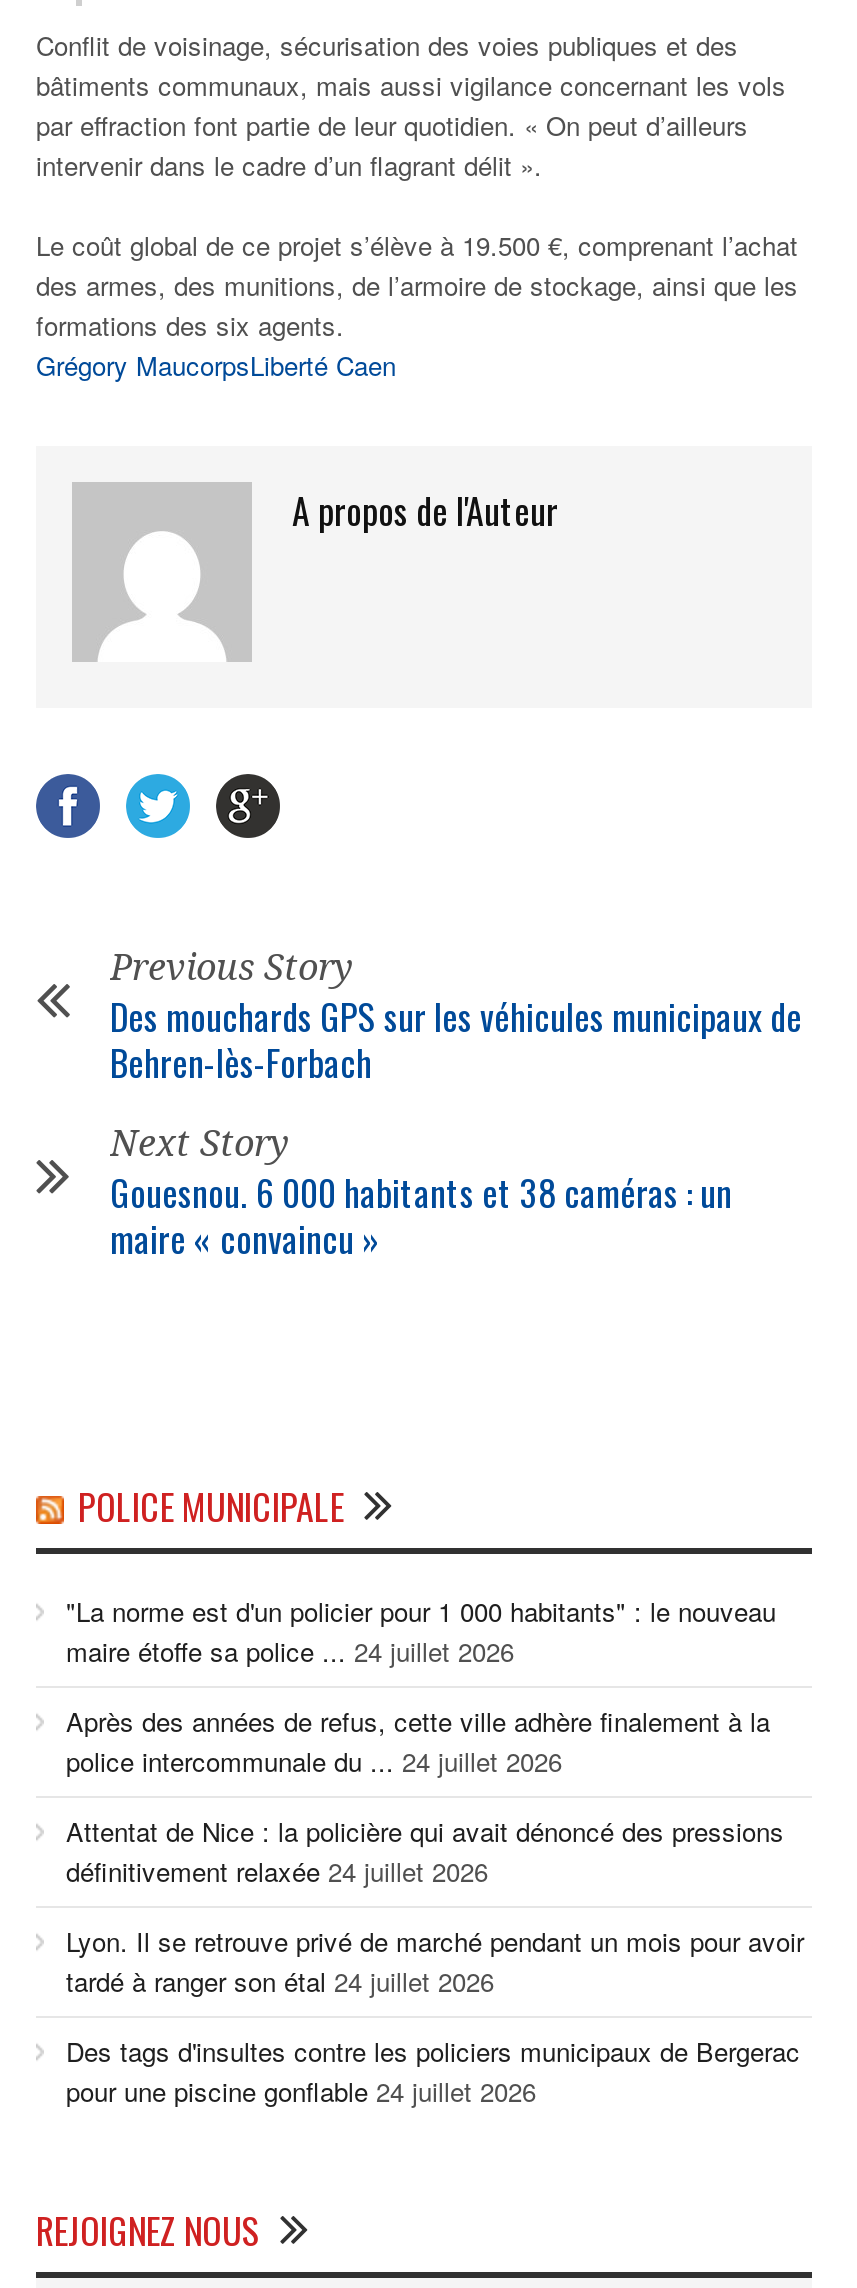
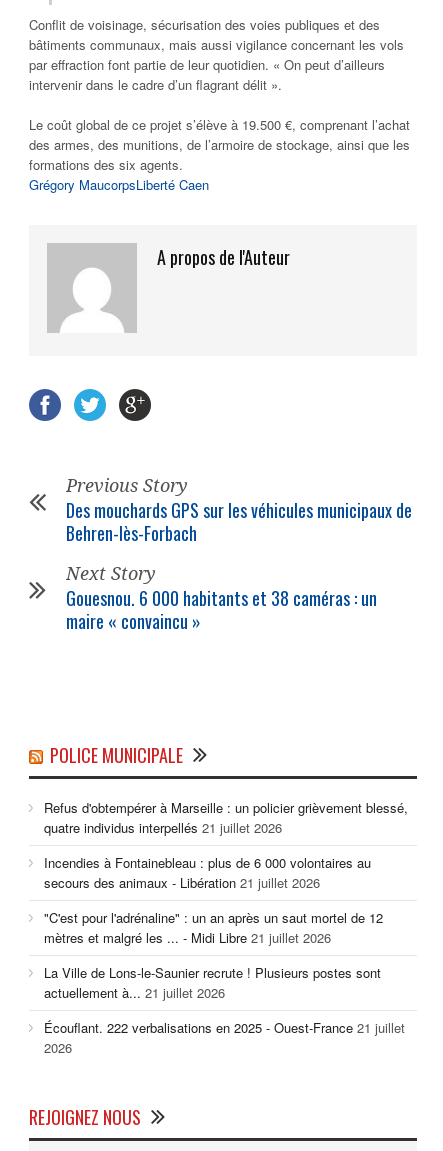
[66,1592,776,1670] "La norme est d'un policier pour 1 000 habitants" : le nouveau | maire étoffe sa police ... 24 juillet 2026 -> [44,798,408,837] Refus d'obtempérer à Marseille : un policier grièvement blessé, | quatre individus interpellés 21 juillet 2026
[66,1702,770,1780] Après des années de refus, cette ville adhère finalement à la | police intercommunale du ... 24 juillet 2026 -> [44,853,371,892] Incendies à Fontainebleau : plus de 6 000 volontaires au | secours des animaux - Libération 21 juillet 2026
[66,1812,784,1890] Attentat de Nice : la policière qui avait dénoncé des pressions | définitivement relaxée 24 juillet 2026 -> [44,908,383,947] "C'est pour l'adrénaline" : un an après un saut mortel de 12 | mètres et malgré les ... - Midi Libre 21 juillet 2026
[66,1922,804,2000] Lyon. Il se retrouve privé de marché pendant un mois pour avoir | tardé à ranger son étal 24 juillet 2026 -> [44,963,381,1002] La Ville de Lons-le-Saunier recrute ! Plusieurs postes sont | actuellement à... 21 juillet 2026
[66,2032,800,2110] Des tags d'insultes contre les policiers municipaux de Bergerac | pour une piscine gonflable 24 juillet 2026 -> [44,1018,405,1057] Écouflant. 222 verbalisations en 2025 - Ouest-France 21 juillet | 2026

